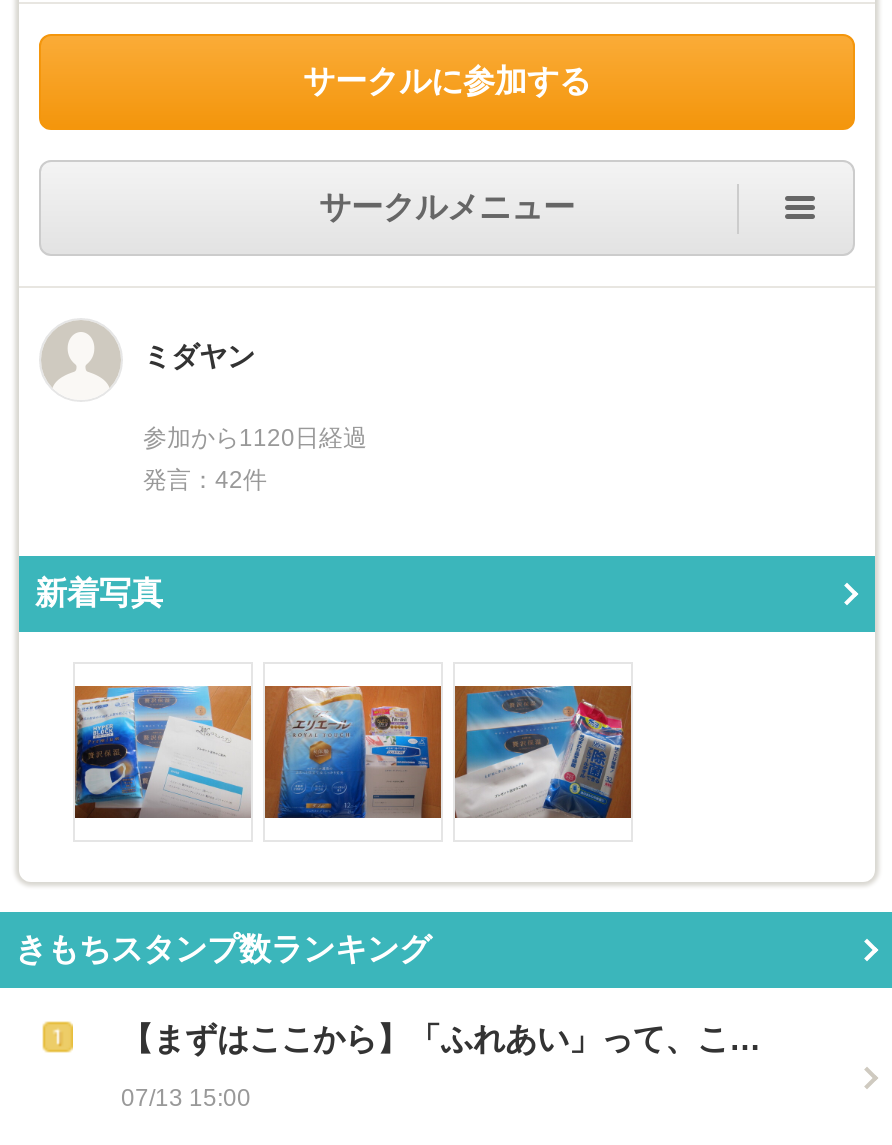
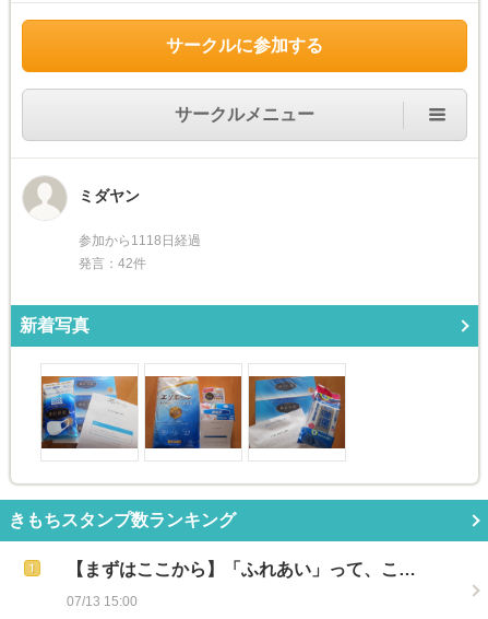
[143,424,367,452] 参加から1120日経過 -> [79,233,201,248] 参加から1118日経過

